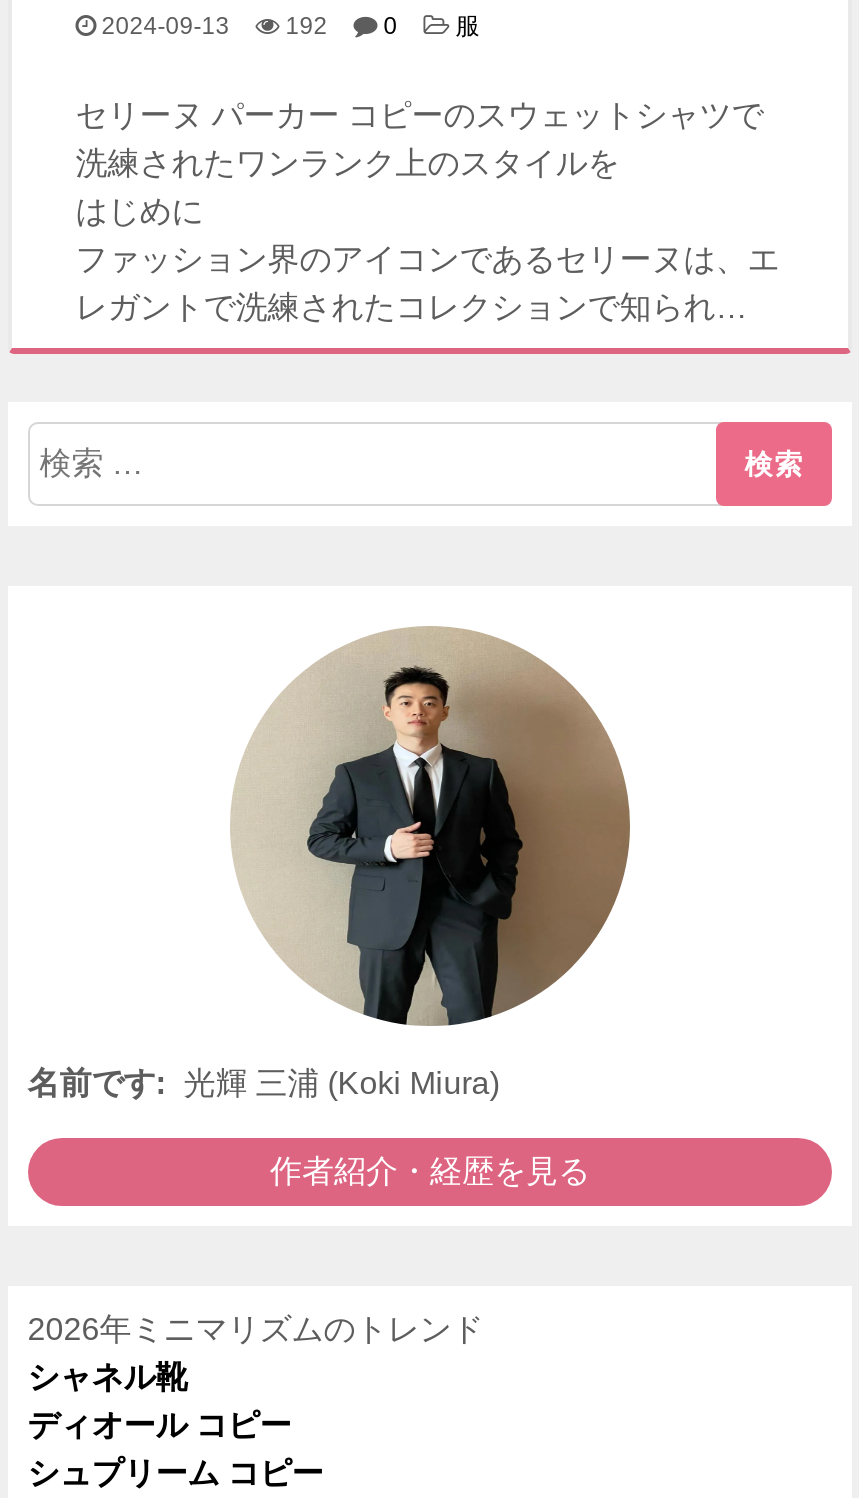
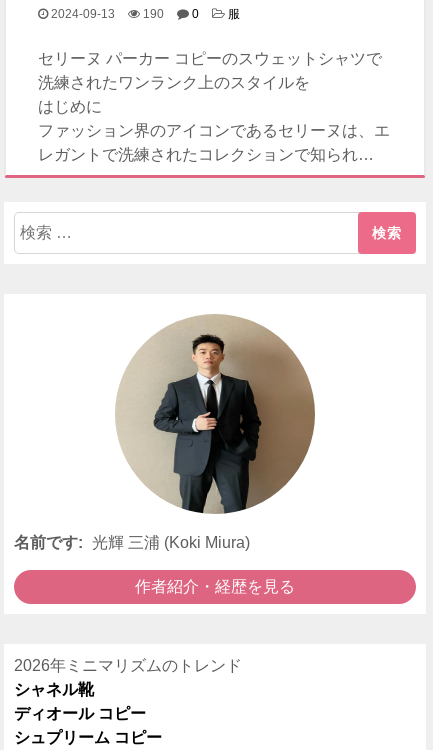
[96,11,398,39] 2024-09-13 192 0 -> [48,7,199,21] 2024-09-13 190 0

